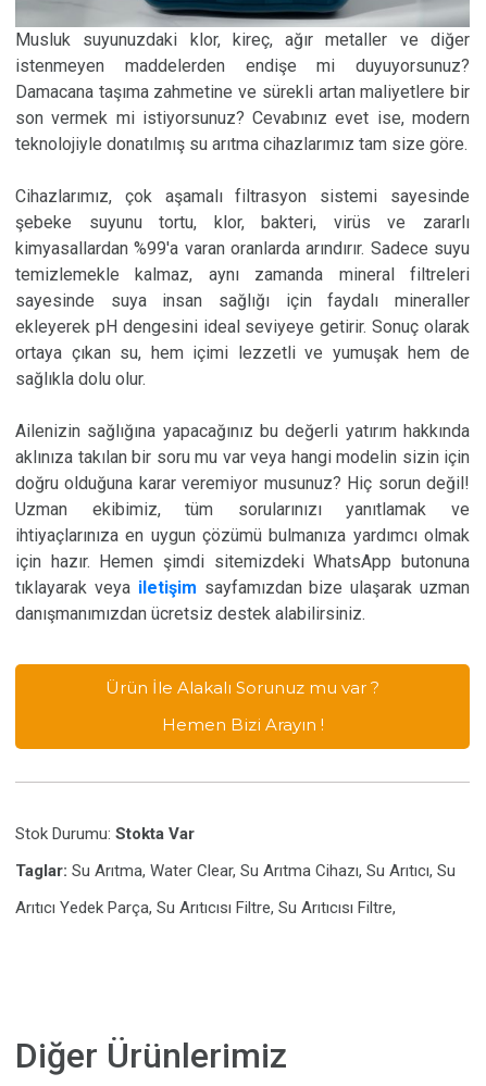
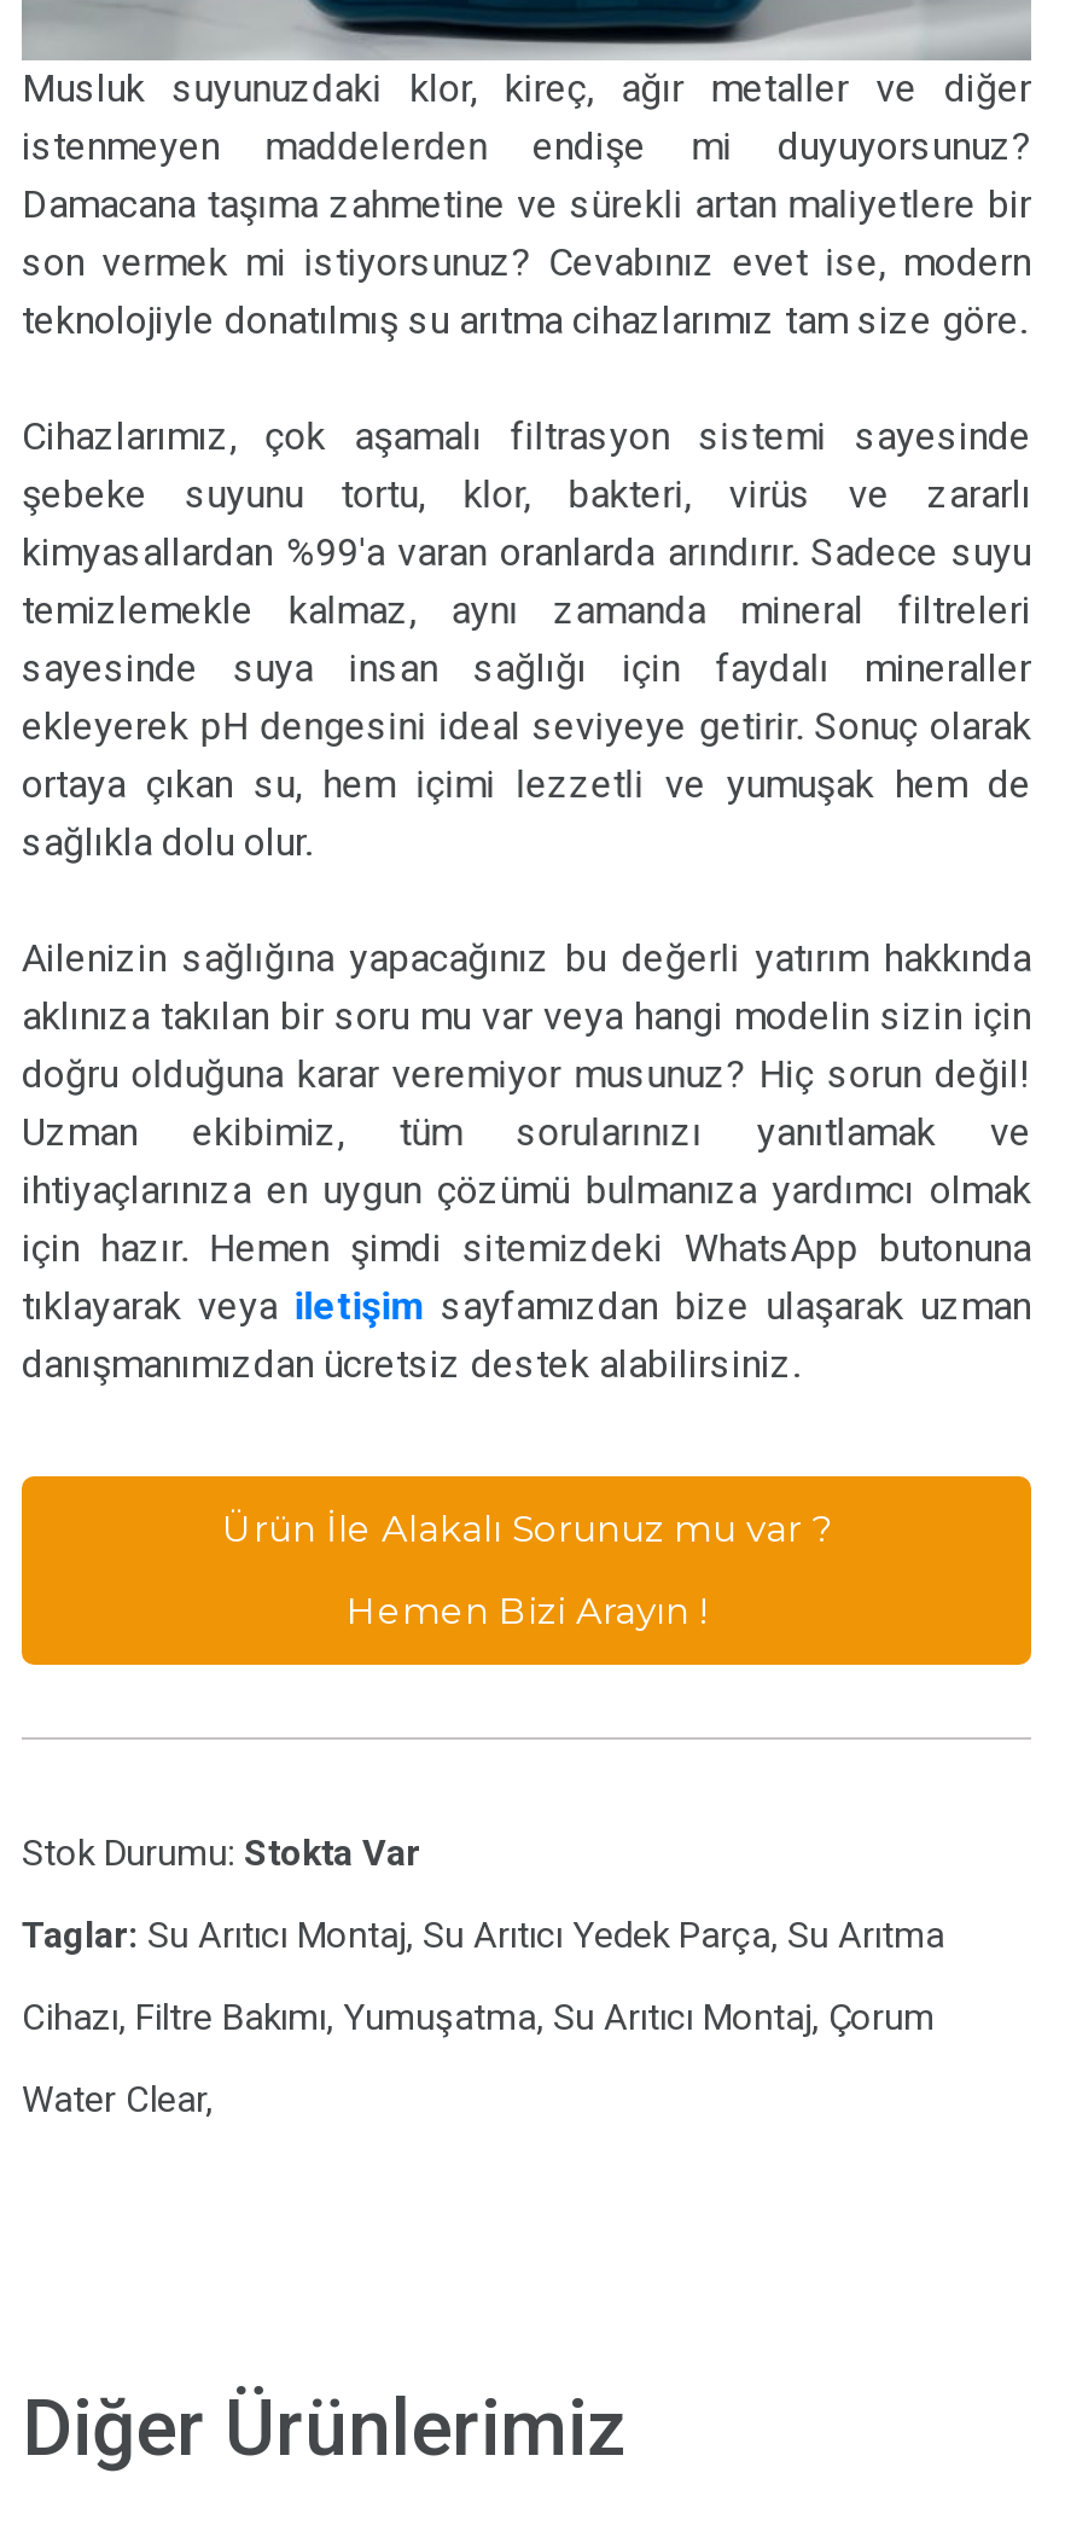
[15,861,456,918] Taglar: Su Arıtma, Water Clear, Su Arıtma Cihazı, Su Arıtıcı, Su | Arıtıcı Yedek Parça, Su Arıtıcısı Filtre, Su Arıtıcısı Filtre, -> [22,1915,944,2122] Taglar: Su Arıtıcı Montaj, Su Arıtıcı Yedek Parça, Su Arıtma | Cihazı, Filtre Bakımı, Yumuşatma, Su Arıtıcı Montaj, Çorum | Water Clear,

